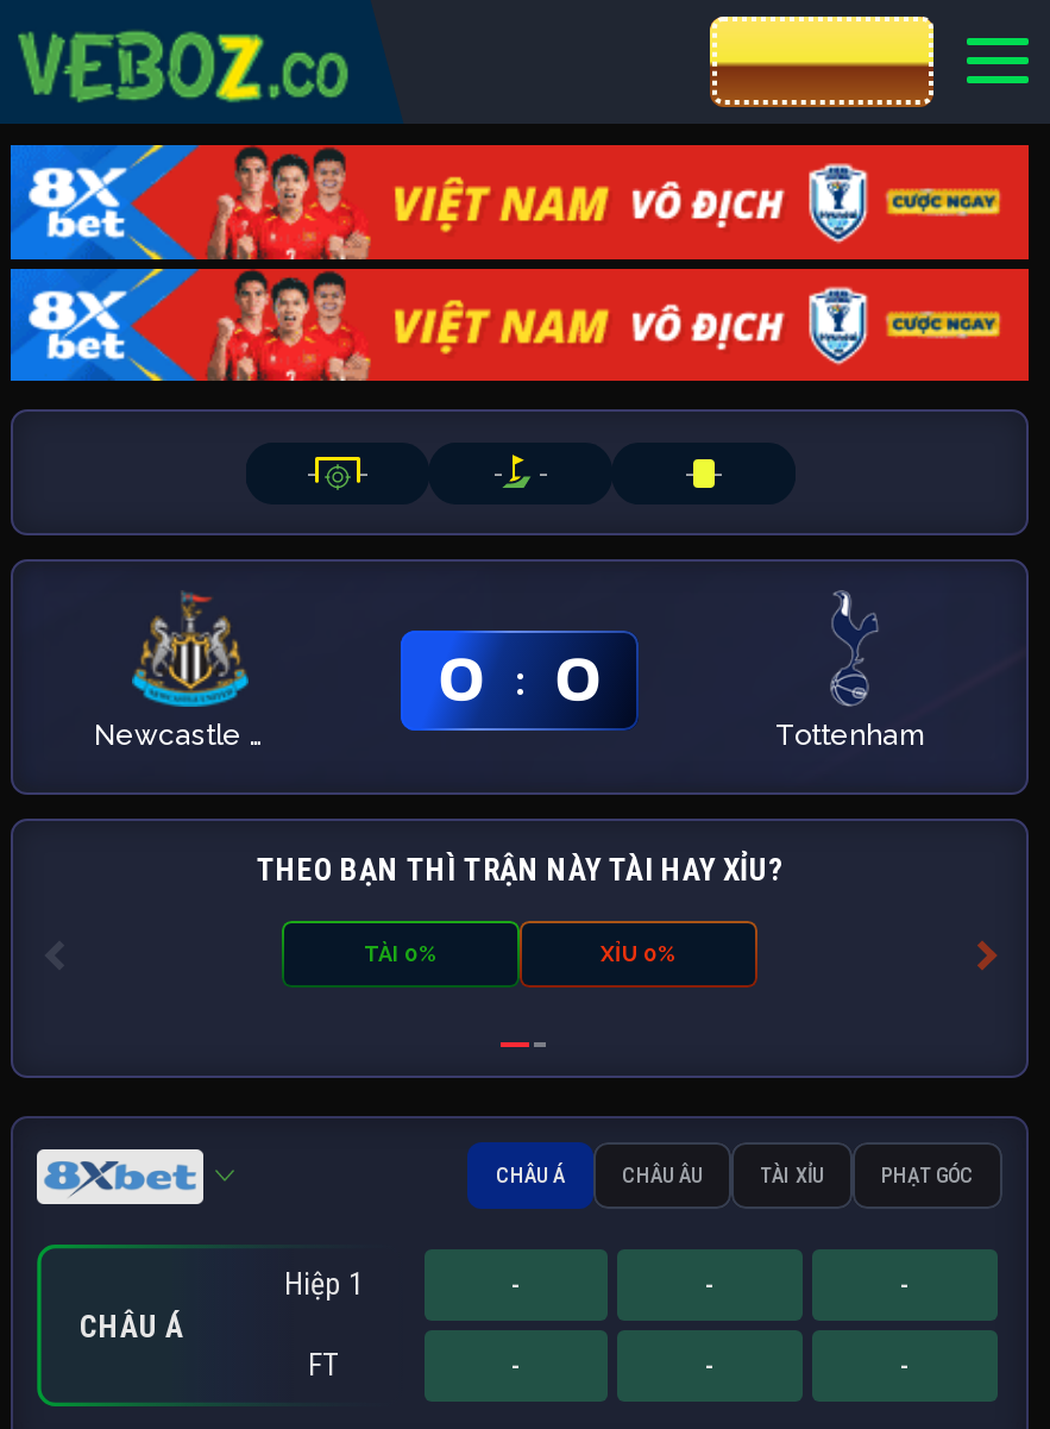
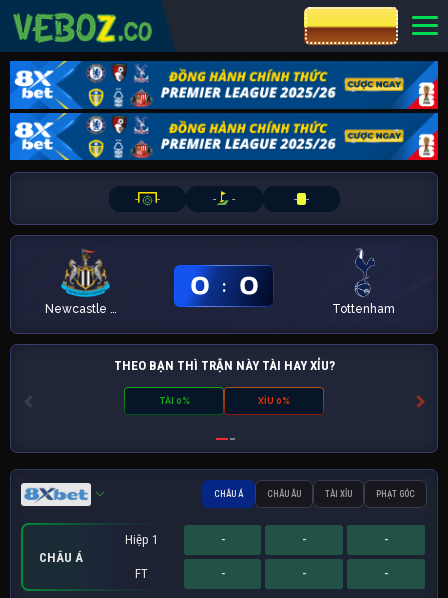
[23,143,1031,383] [image] -> [14,60,439,161] [image]

